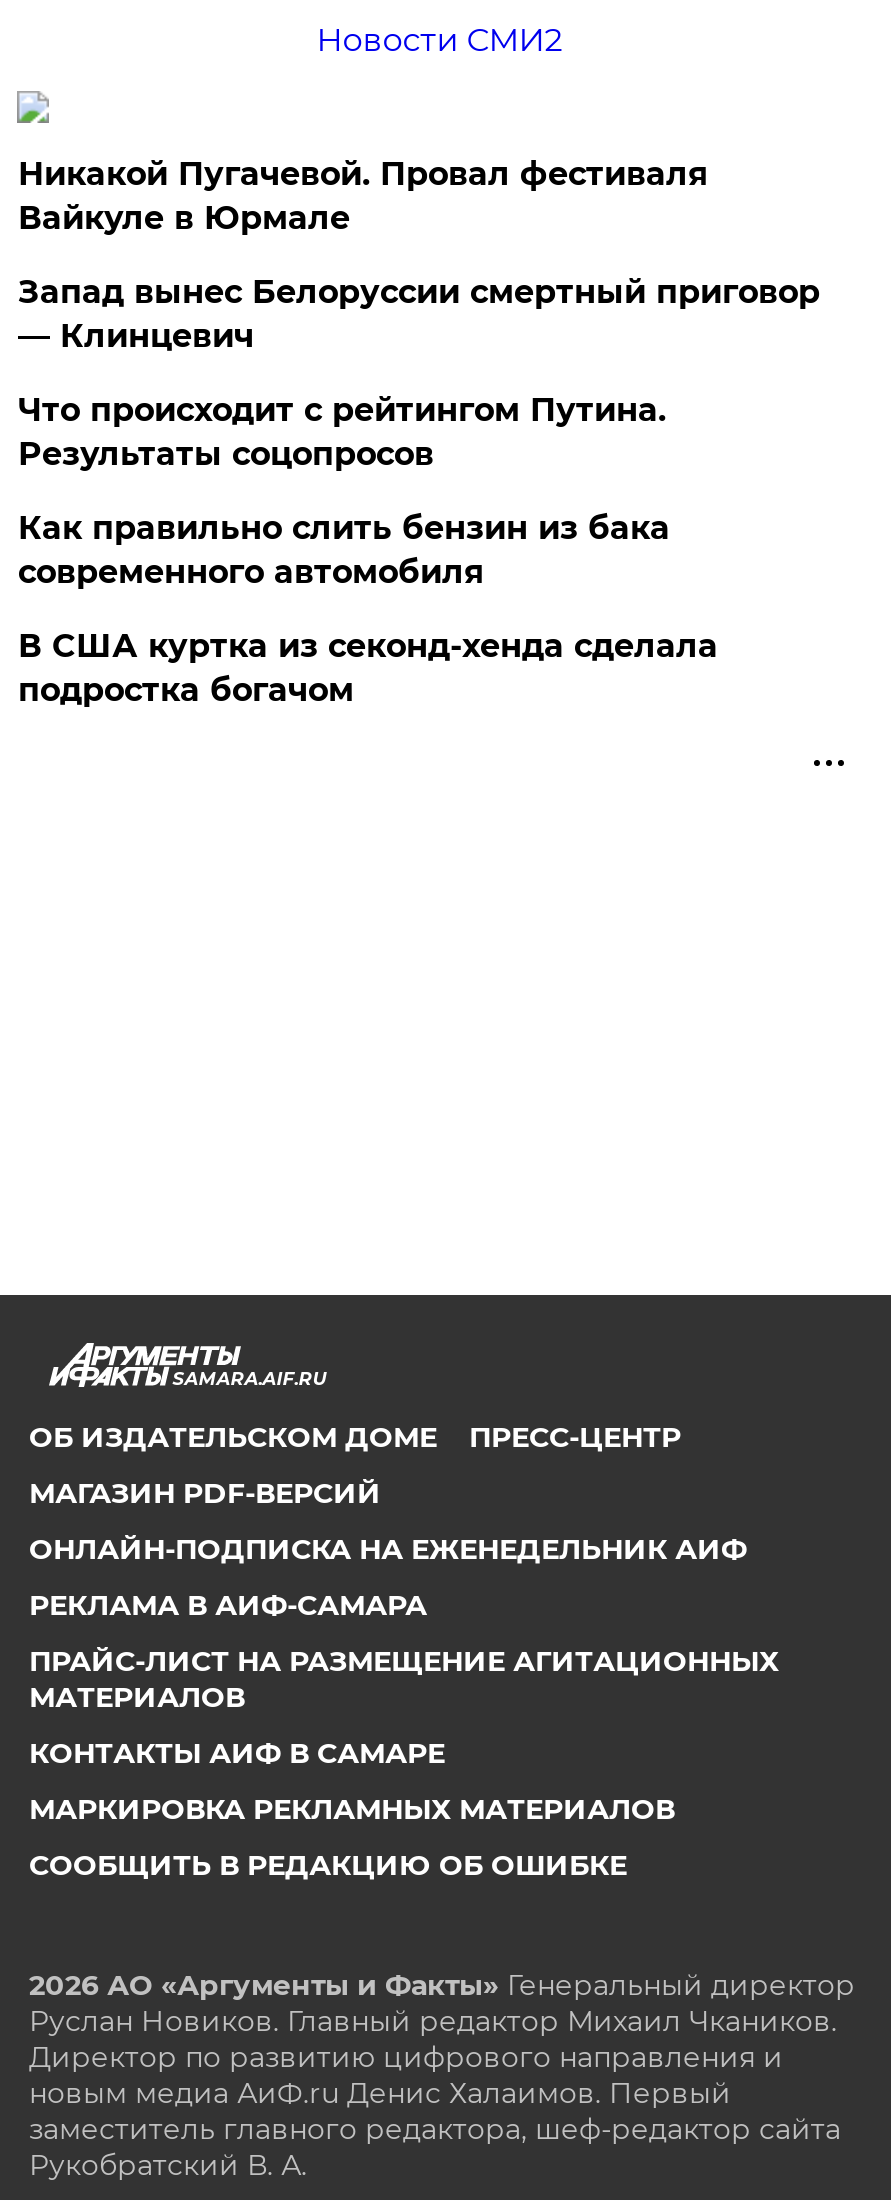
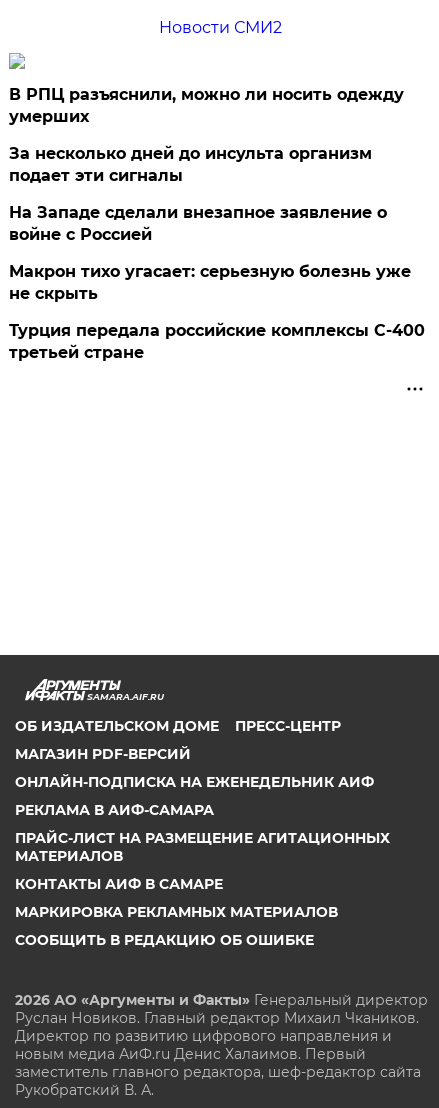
[18,155,708,237] Никакой Пугачевой. Провал фестиваля | Вайкуле в Юрмале -> [9,85,404,126] В РПЦ разъяснили, можно ли носить одежду | умерших
[18,273,820,355] Запад вынес Белоруссии смертный приговор | — Клинцевич -> [9,144,372,185] За несколько дней до инсульта организм | подает эти сигналы
[18,391,666,473] Что происходит с рейтингом Путина. | Результаты соцопросов -> [9,203,387,244] На Западе сделали внезапное заявление о | войне с Россией
[18,509,670,591] Как правильно слить бензин из бака | современного автомобиля -> [9,262,411,303] Макрон тихо угасает: серьезную болезнь уже | не скрыть
[18,627,718,709] В США куртка из секонд-хенда сделала | подростка богачом -> [9,321,425,362] Турция передала российские комплексы С-400 | третьей стране

